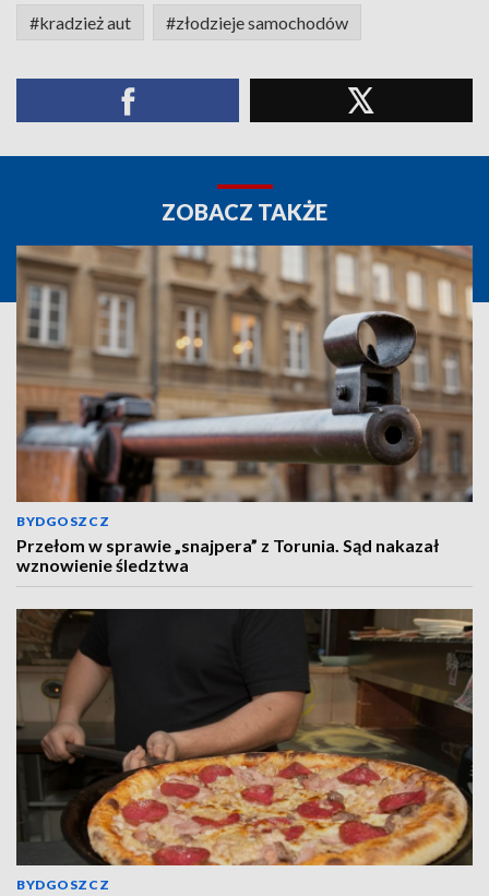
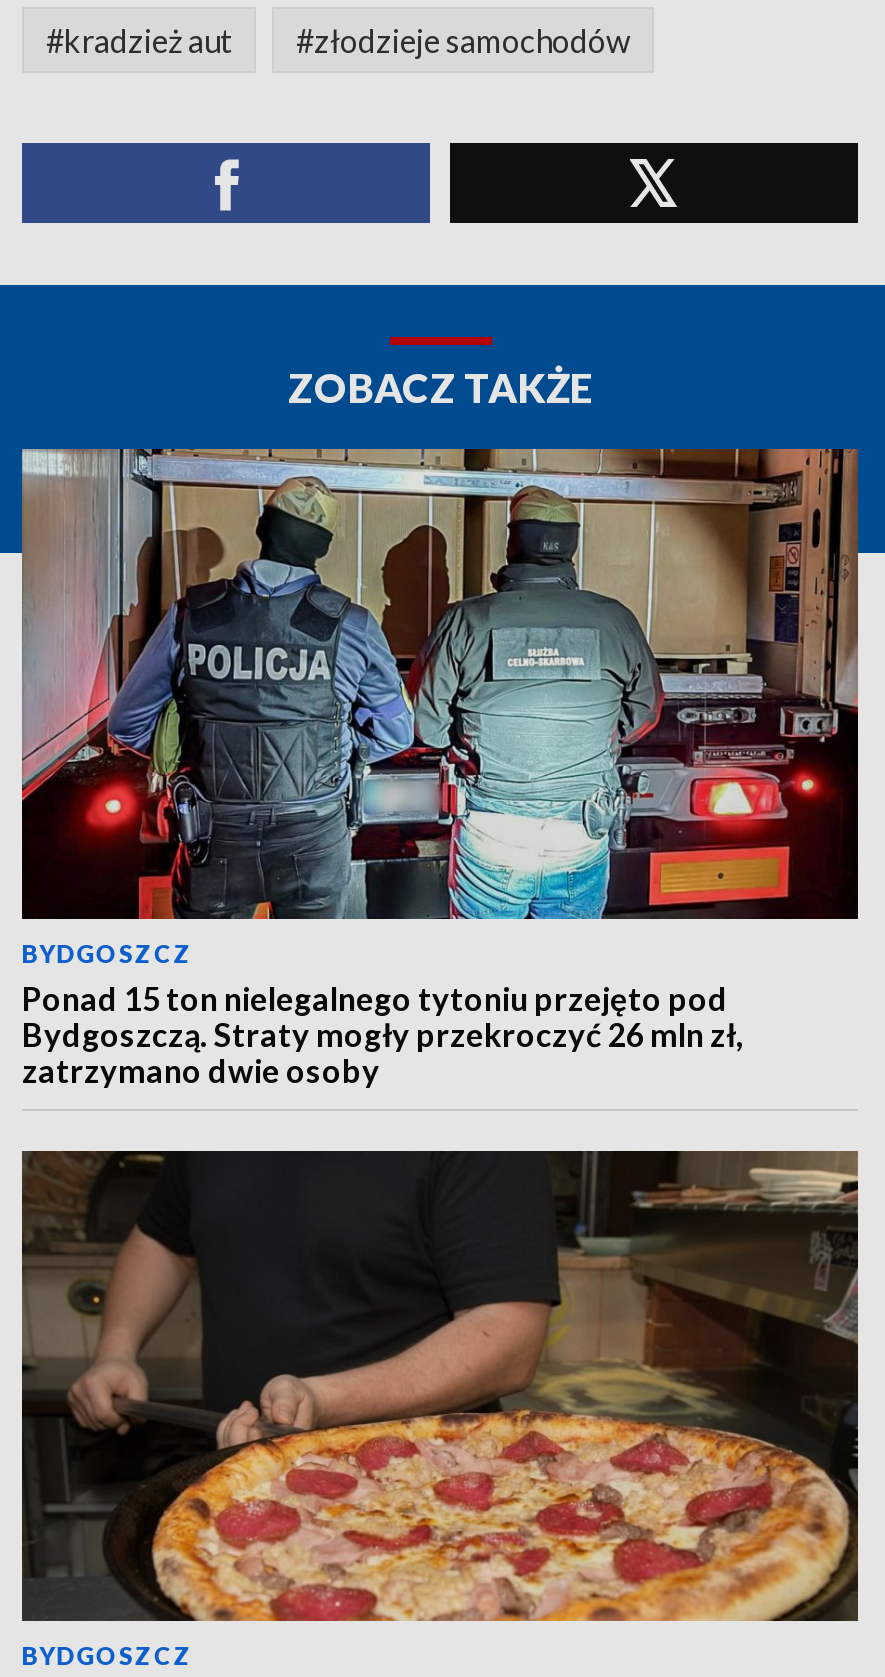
[15,244,474,575] [image] | Przełom w sprawie „snajpera” z Torunia. Sąd nakazał | wznowienie śledztwa -> [20,447,860,1089] [image] | Ponad 15 ton nielegalnego tytoniu przejęto pod | Bydgoszczą. Straty mogły przekroczyć 26 mln zł, | zatrzymano dwie osoby

